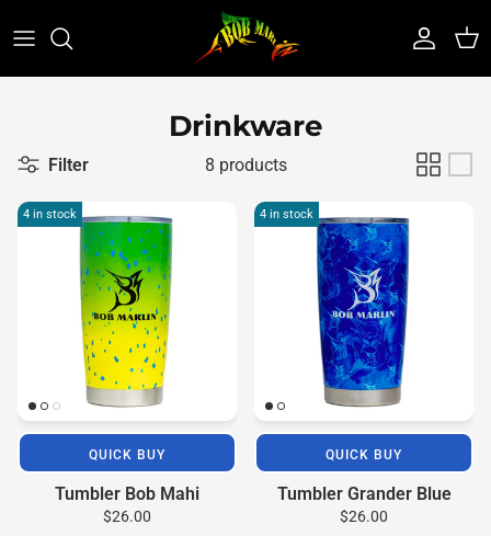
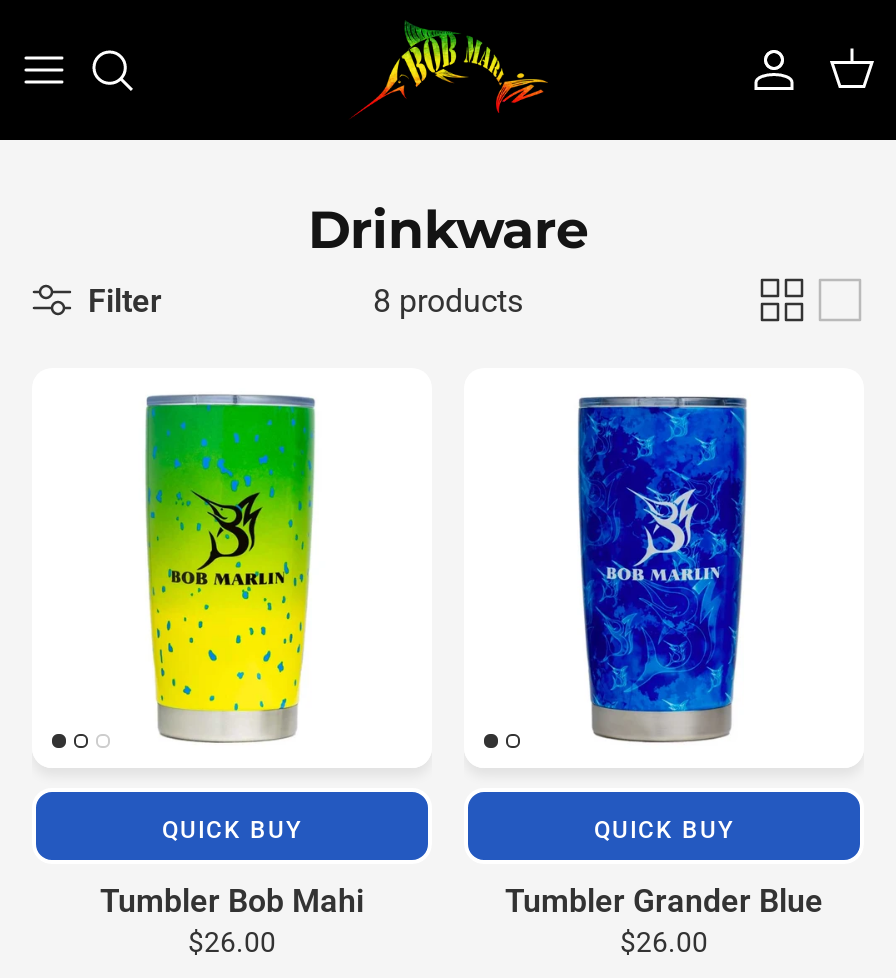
[23,207,77,222] 4 in stock -> none
[260,207,313,222] 4 in stock -> none

